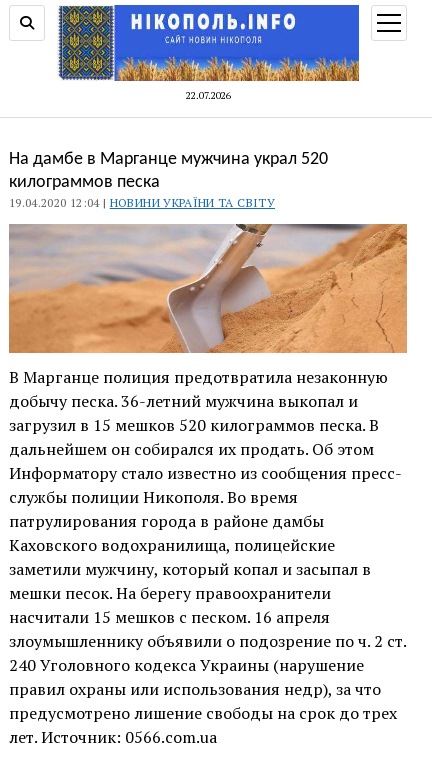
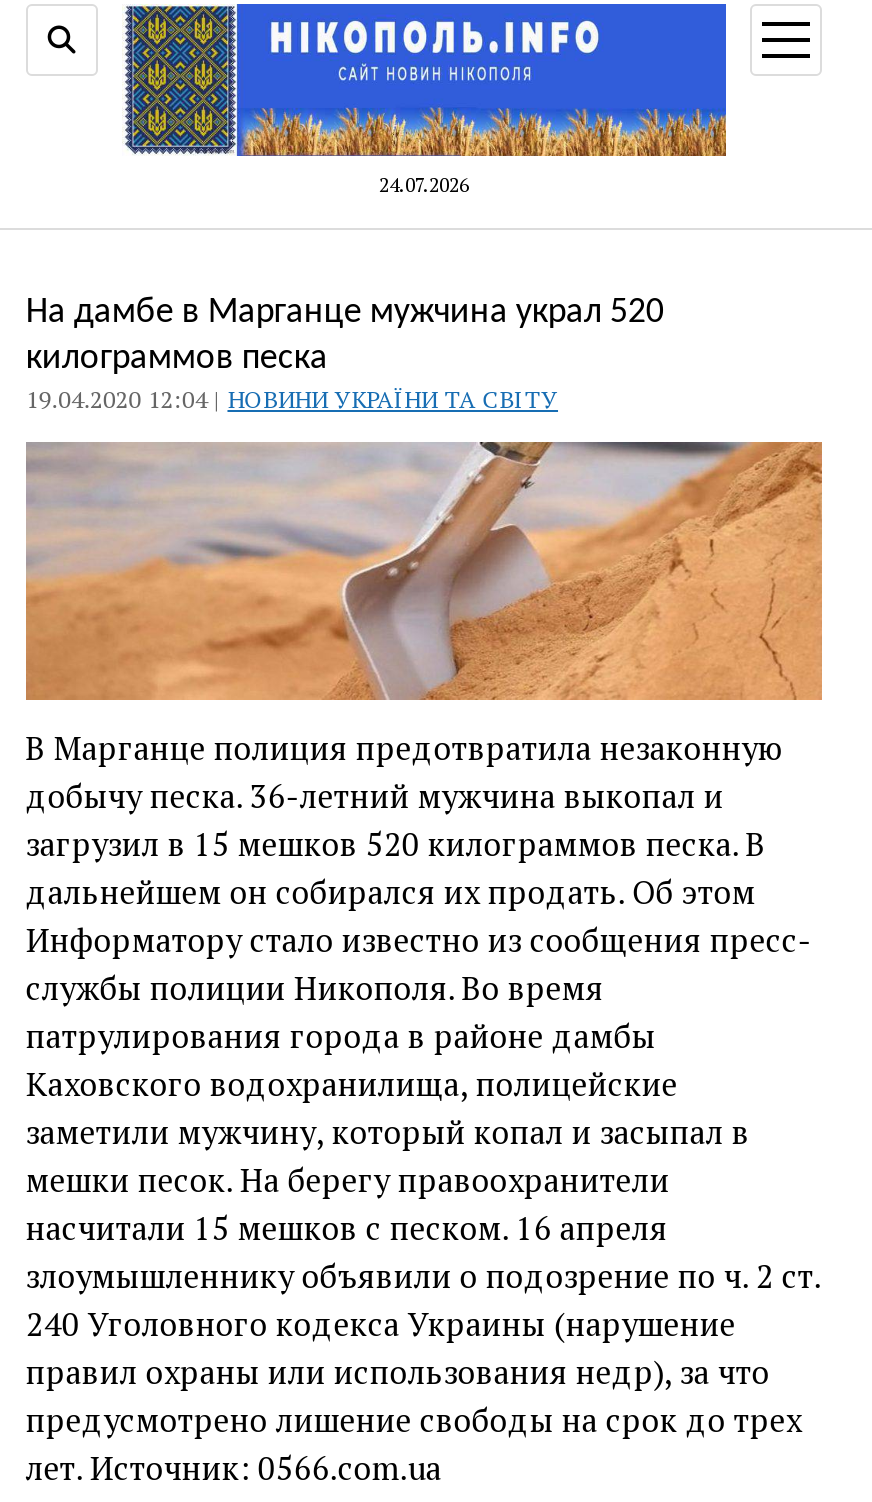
[185,88,230,101] 22.07.2026 -> [379,172,469,198] 24.07.2026

